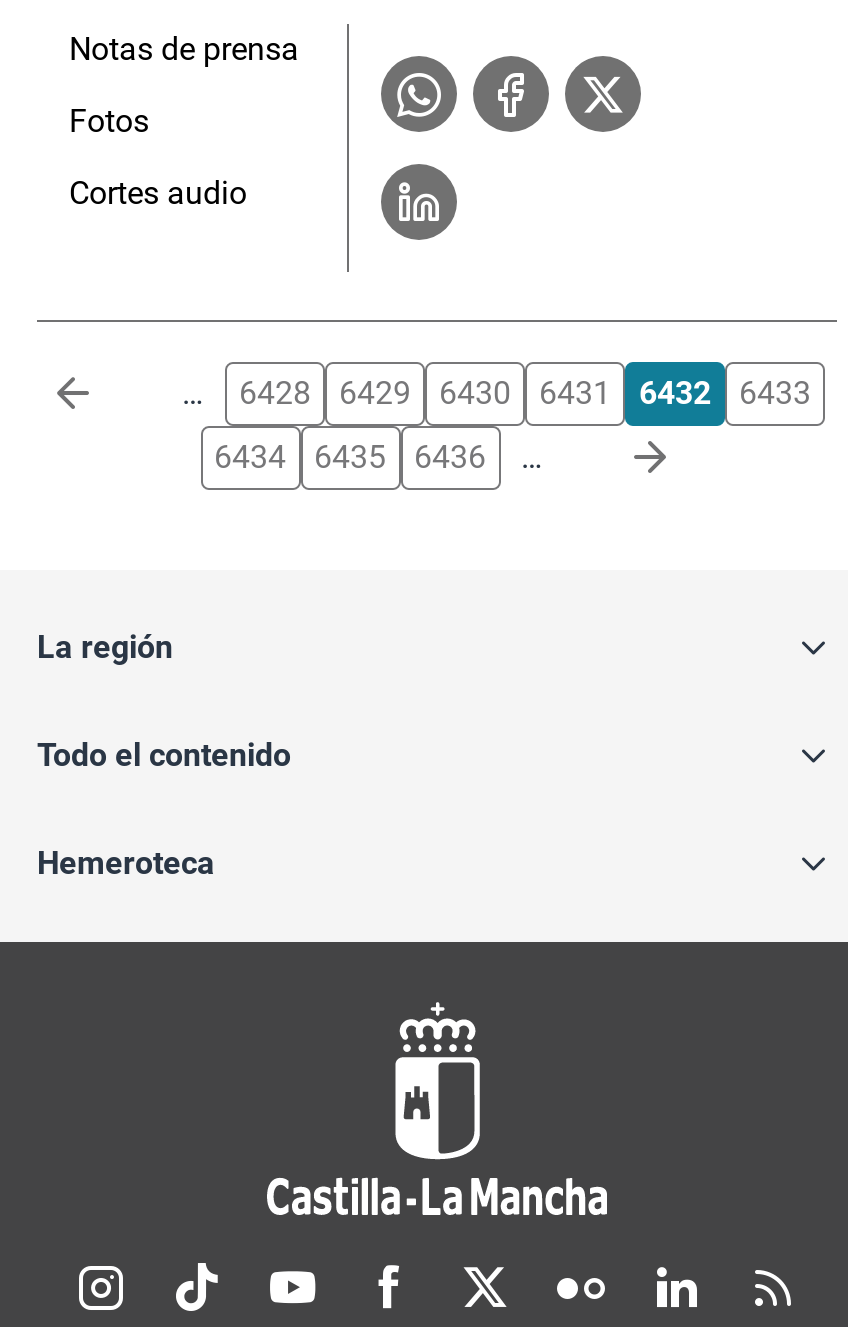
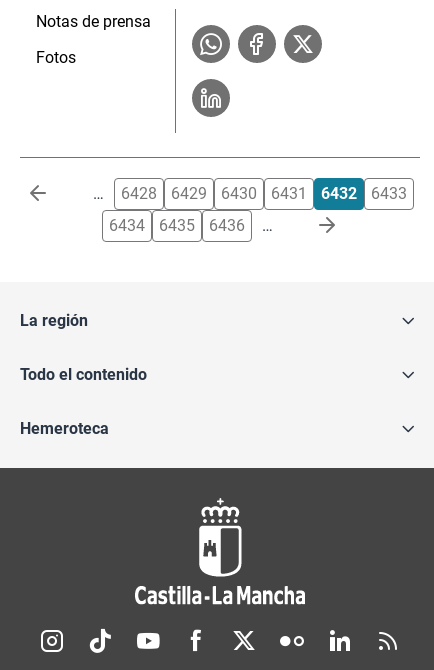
[69,174,247,212] Cortes audio -> none

